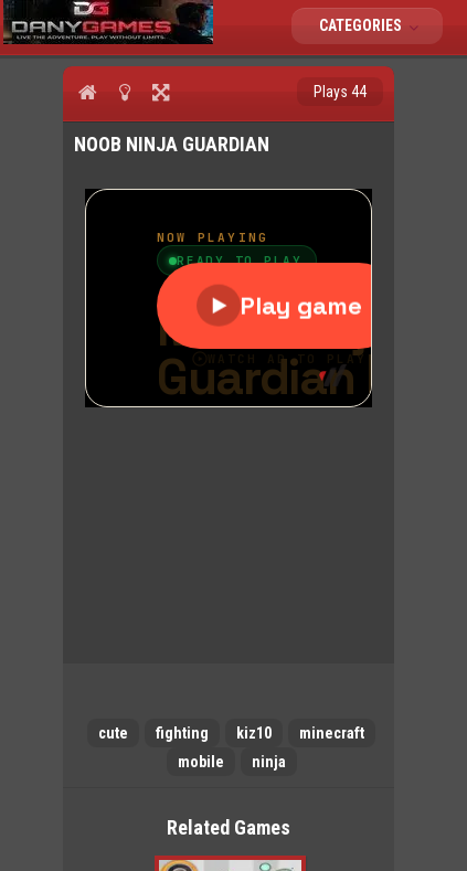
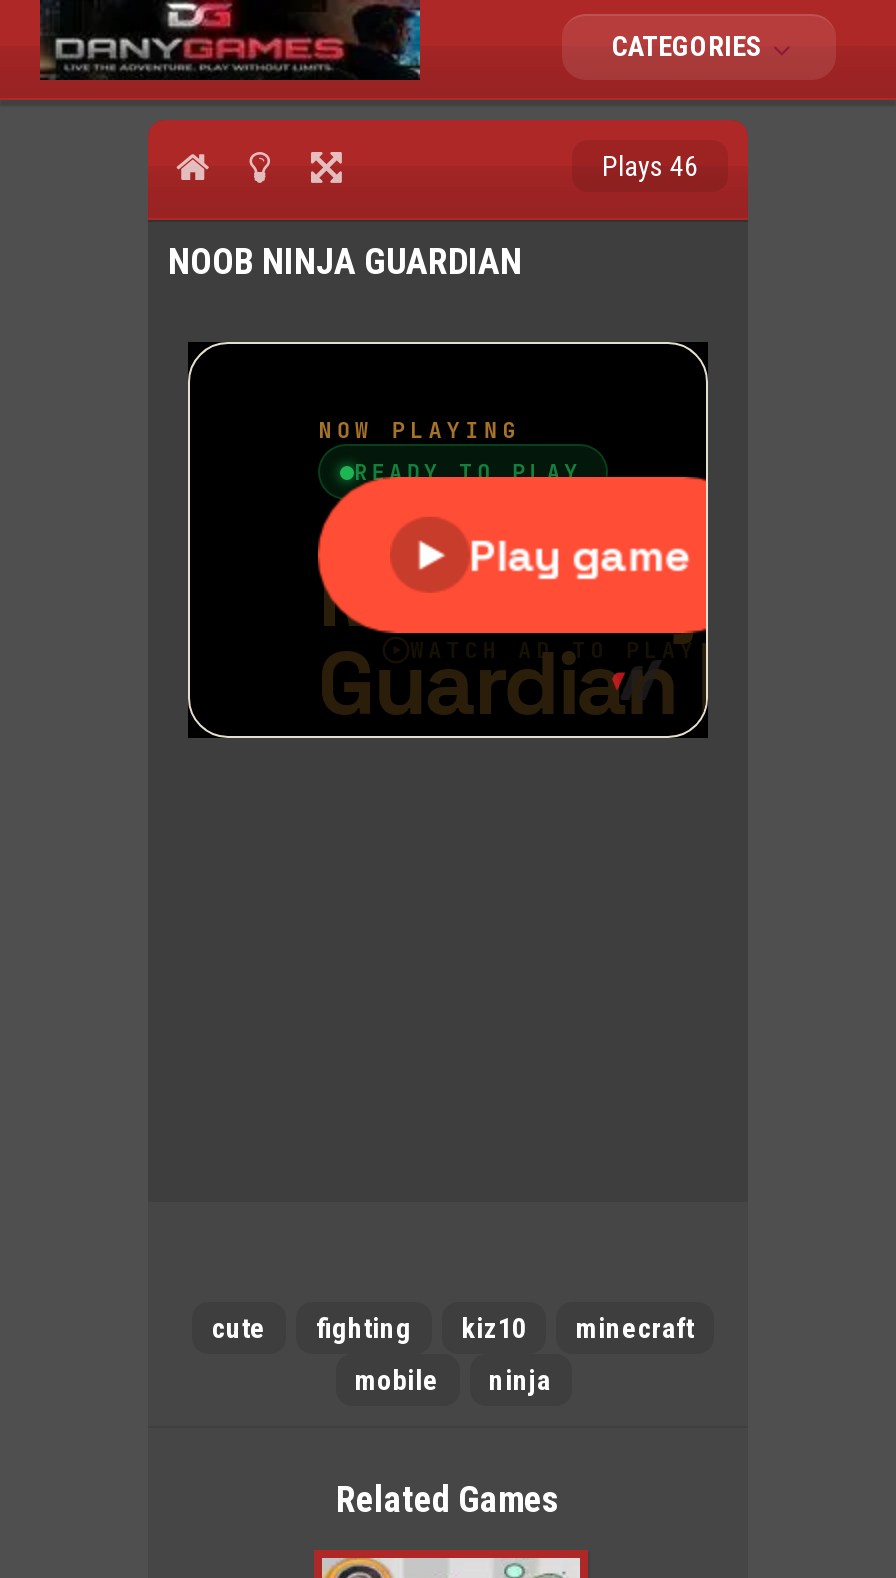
[314,83,367,100] Plays 44 -> [602,150,698,182] Plays 46

